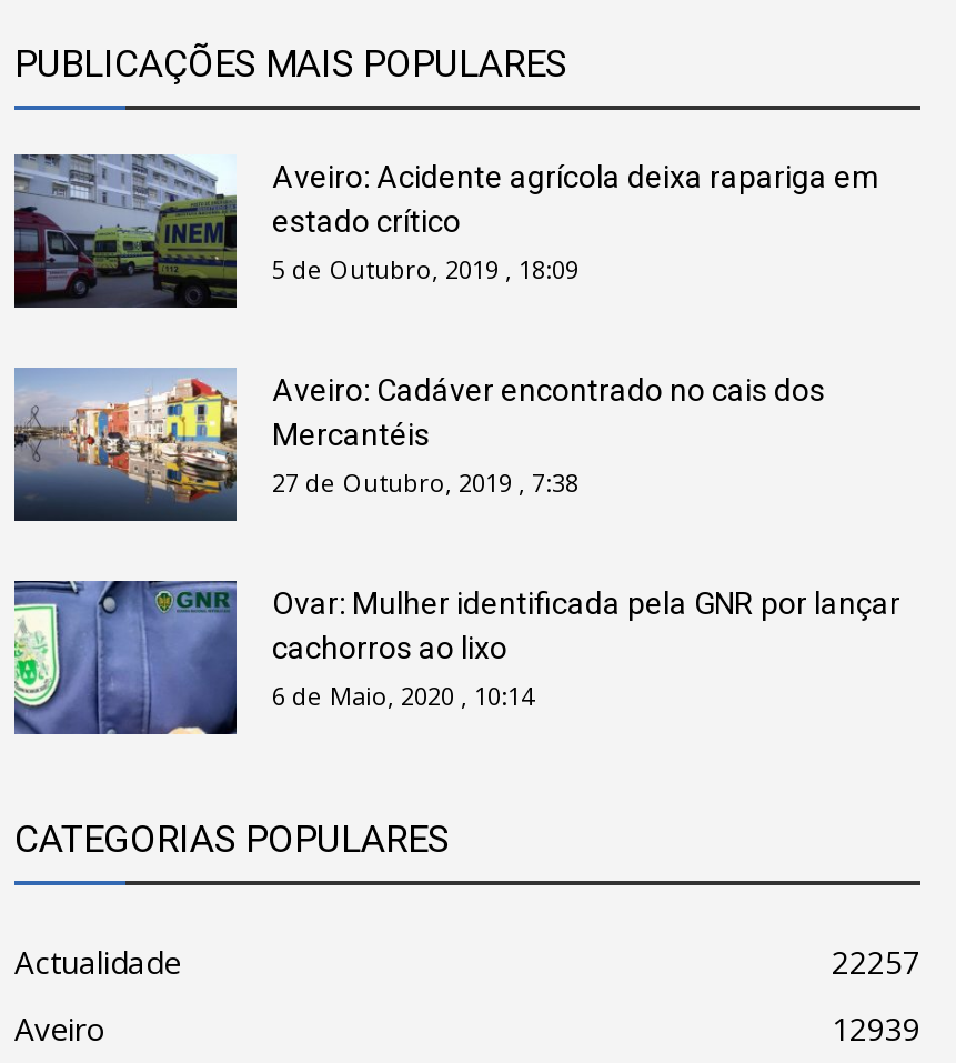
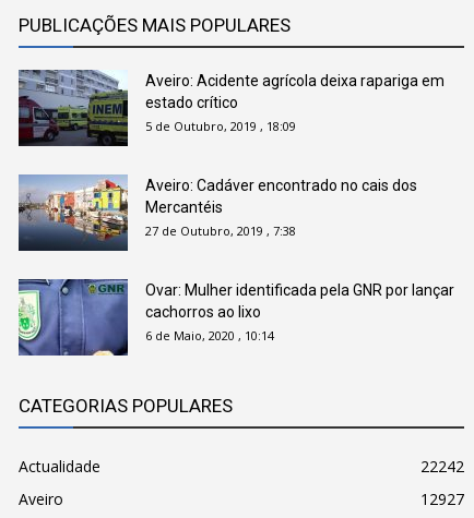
[832,940,920,983] 22257 -> [420,456,464,476] 22242
[832,1007,920,1049] 12939 -> [420,488,464,509] 12927

